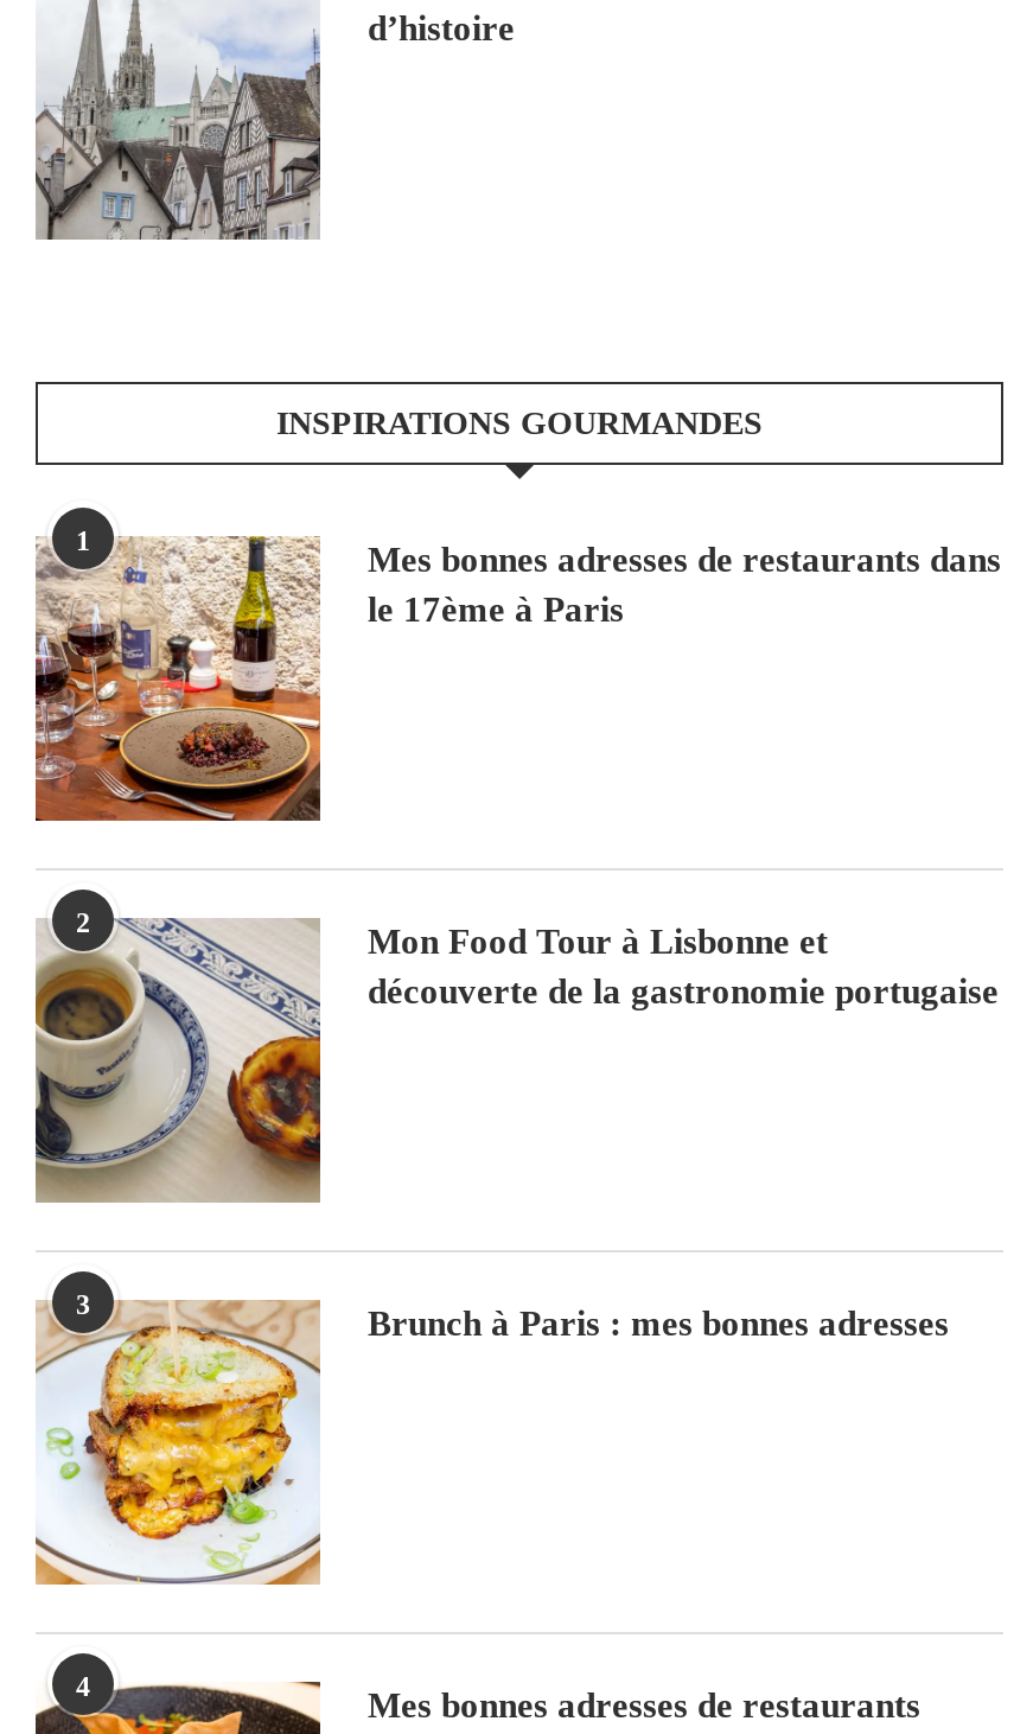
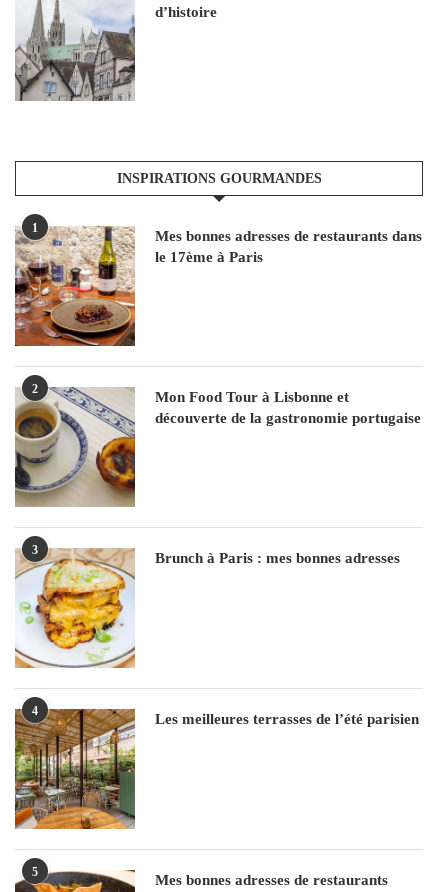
none -> [14,708,419,830] [image] | Les meilleures terrasses de l’été parisien
none -> [32,865,38,879] 5

